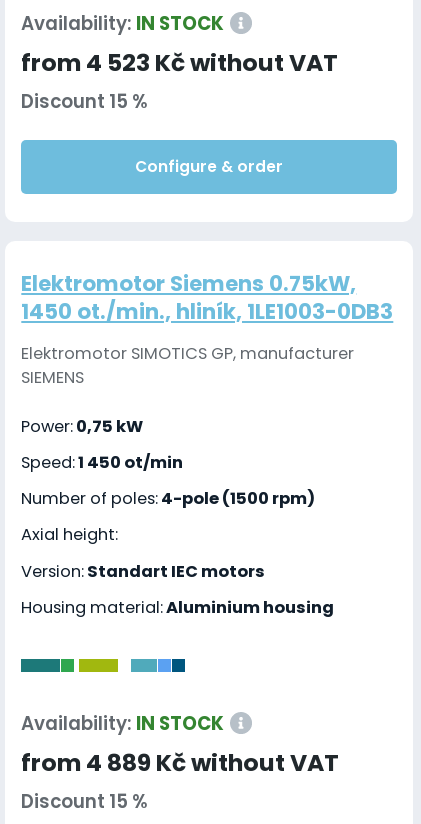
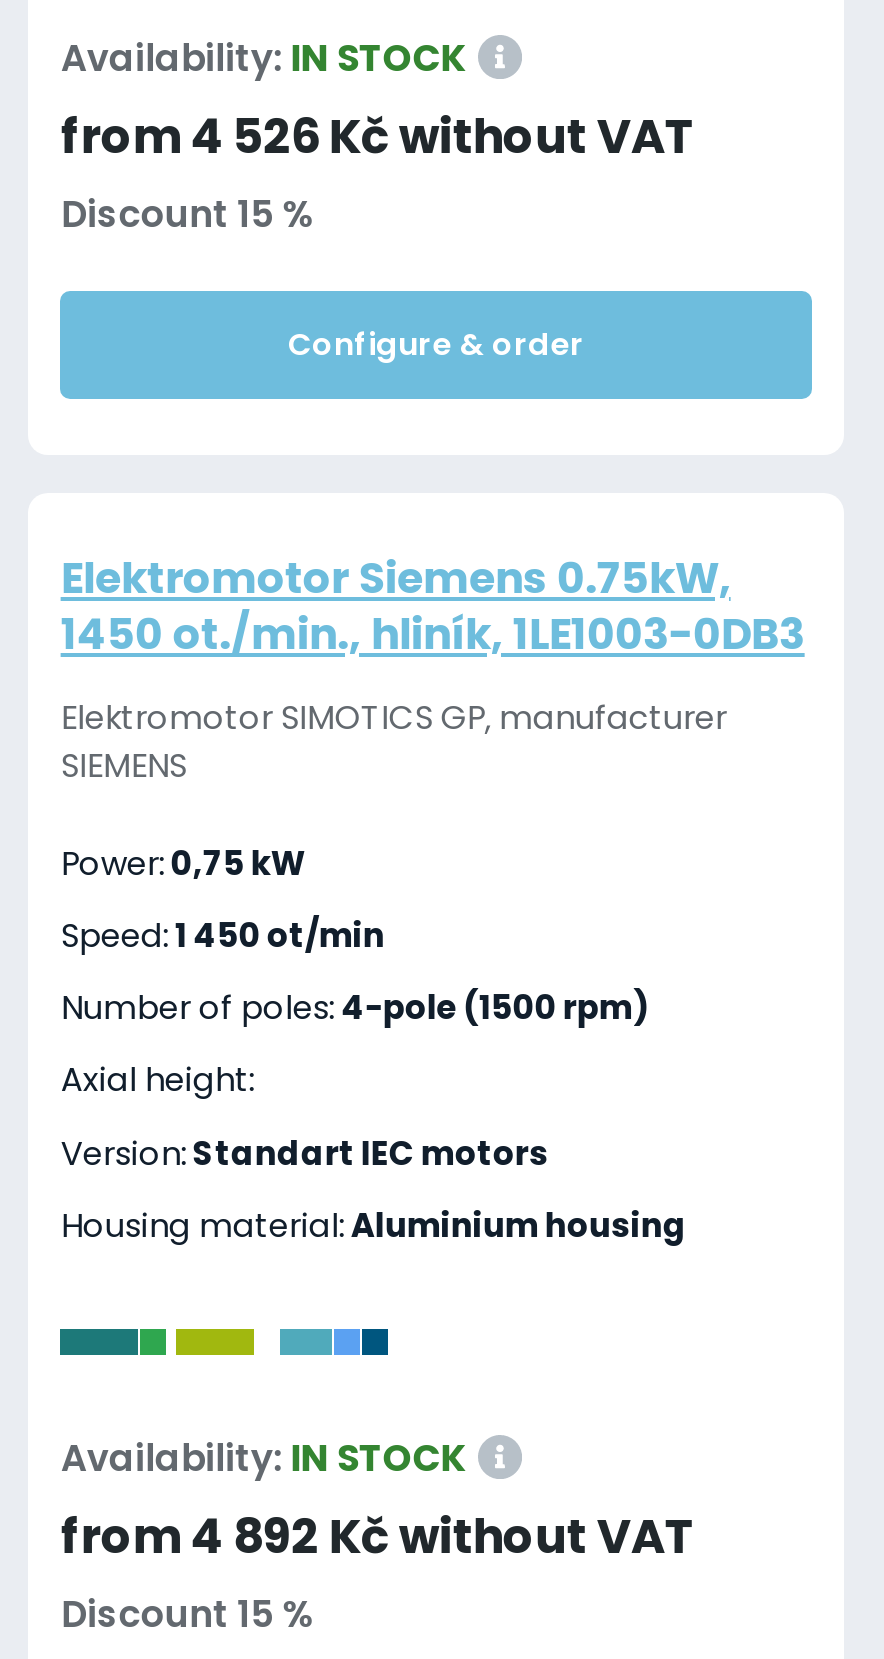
[21,46,338,79] from 4 523 Kč without VAT -> [61,103,695,169] from 4 526 Kč without VAT
[21,746,339,779] from 4 889 Kč without VAT -> [61,1503,695,1569] from 4 892 Kč without VAT

